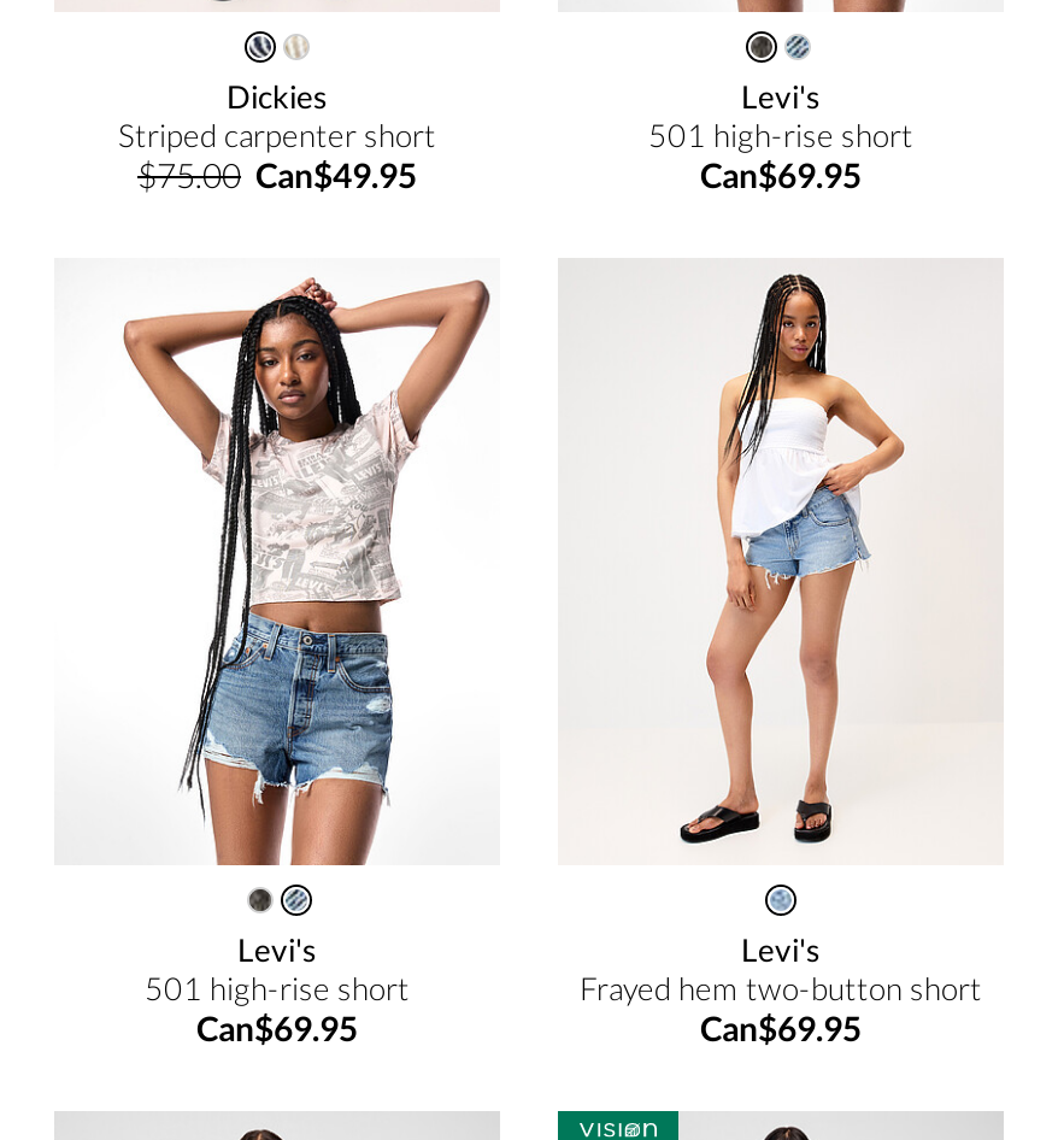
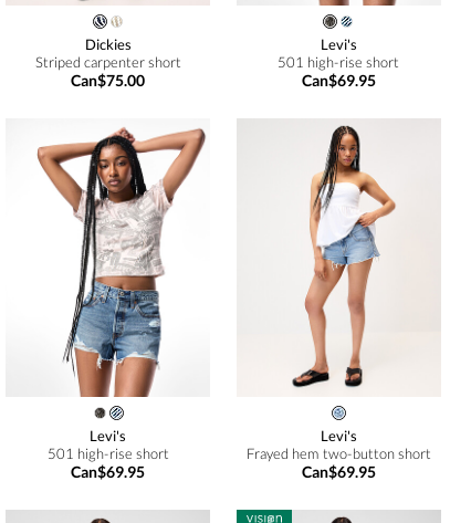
[137,155,417,196] $75.00 Can$49.95 -> [71,71,145,90] Can$75.00

